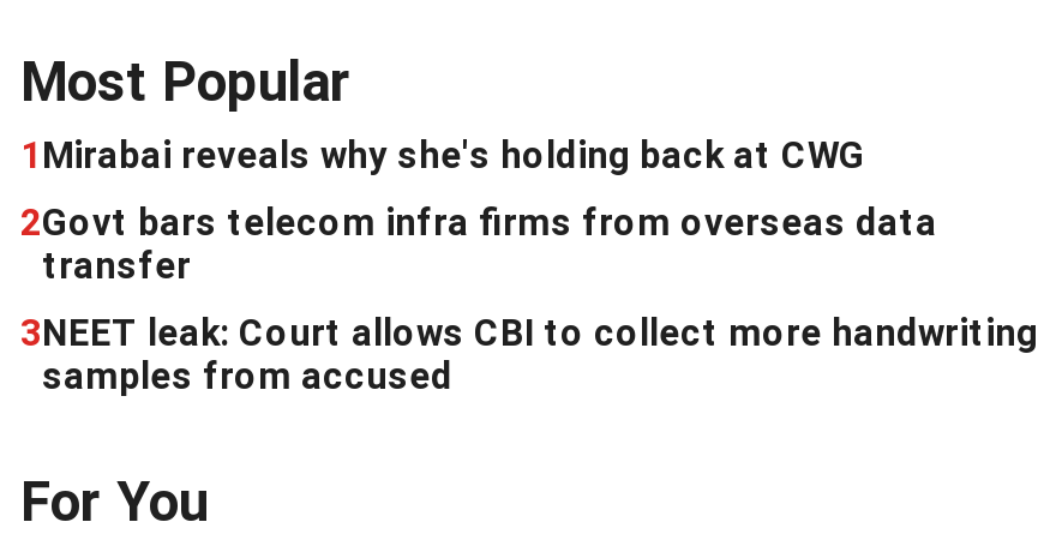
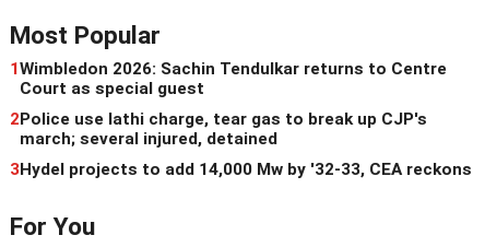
[20,135,865,178] 1 Mirabai reveals why she's holding back at CWG -> [10,59,447,99] 1Wimbledon 2026: Sachin Tendulkar returns to Centre | Court as special guest
[20,202,937,288] 2Govt bars telecom infra firms from overseas data | transfer -> [10,110,427,149] 2Police use lathi charge, tear gas to break up CJP's | march; several injured, detained
[20,312,1038,399] 3NEET leak: Court allows CBI to collect more handwriting | samples from accused -> [10,160,472,179] 3Hydel projects to add 14,000 Mw by '32-33, CEA reckons

